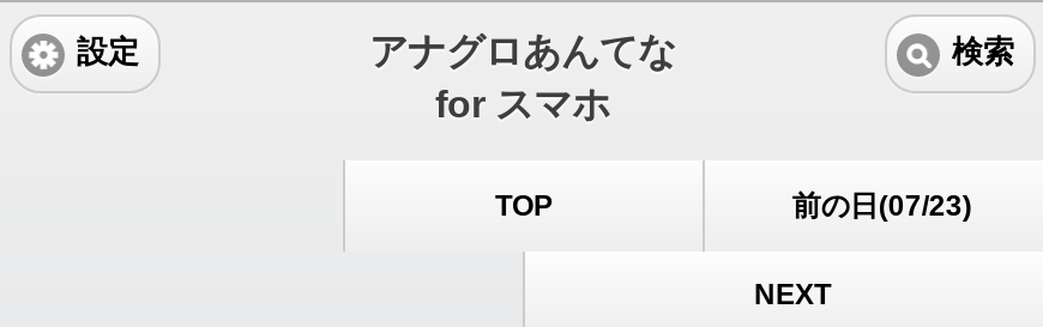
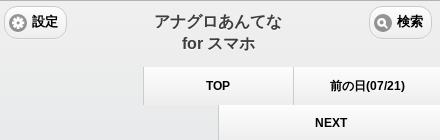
[792,189,972,223] 前の日(07/23) -> [330,79,405,93] 前の日(07/21)

